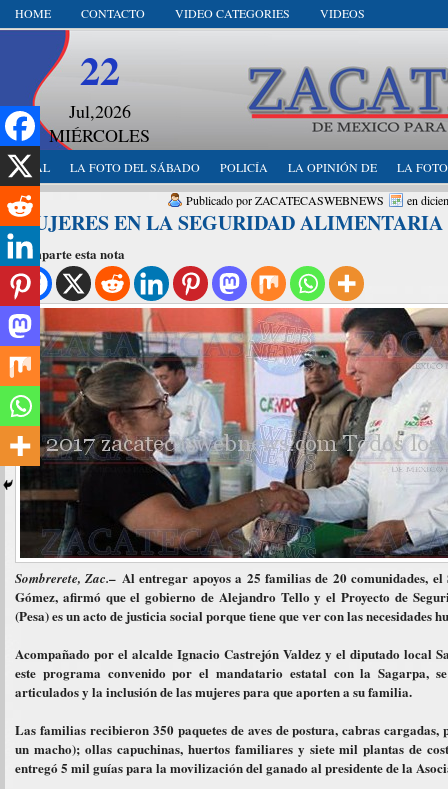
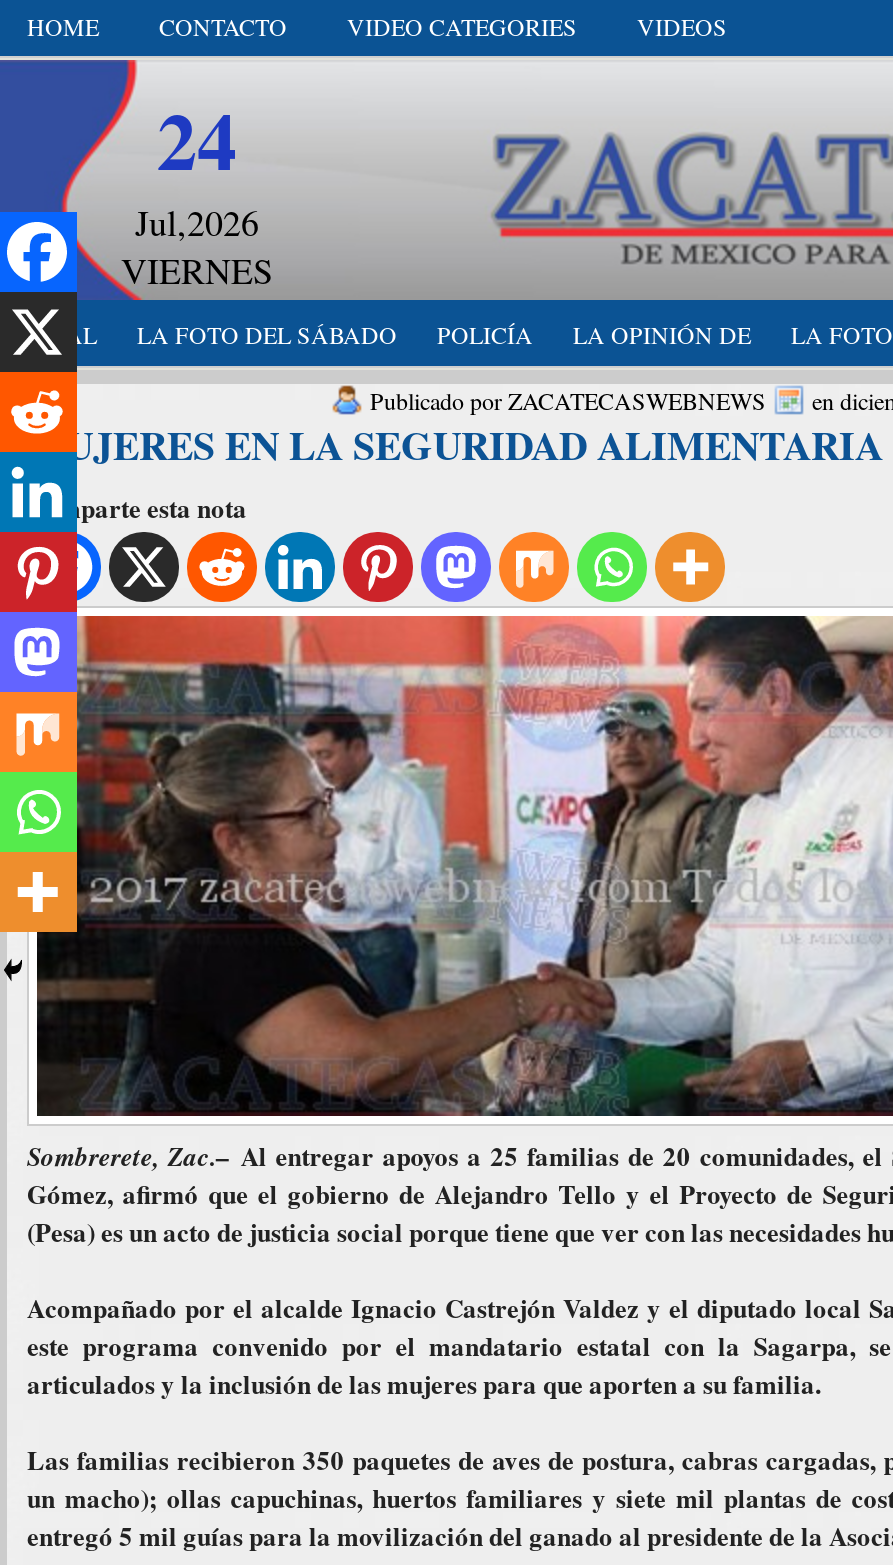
[80,40,120,99] 22 -> [157,80,237,198] 24
[49,123,150,147] MIÉRCOLES -> [121,246,273,294] VIERNES

